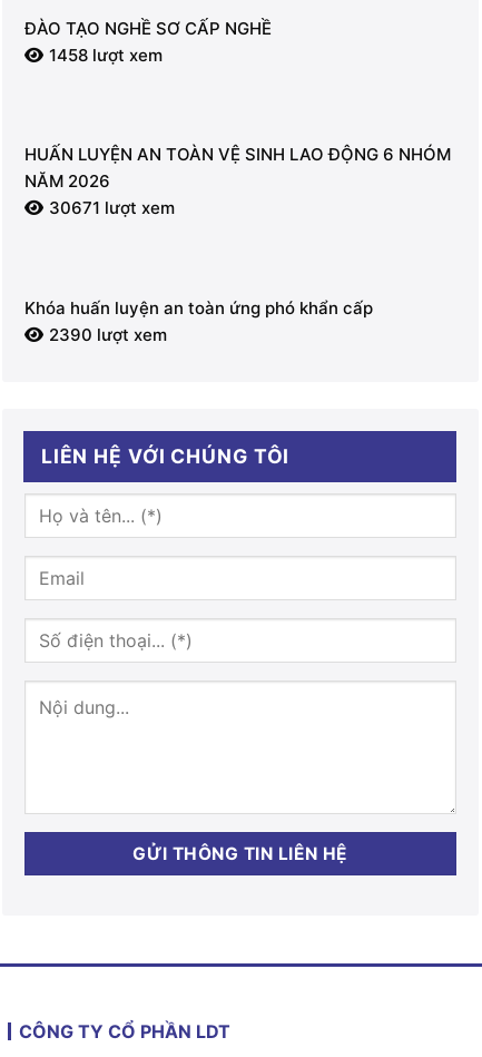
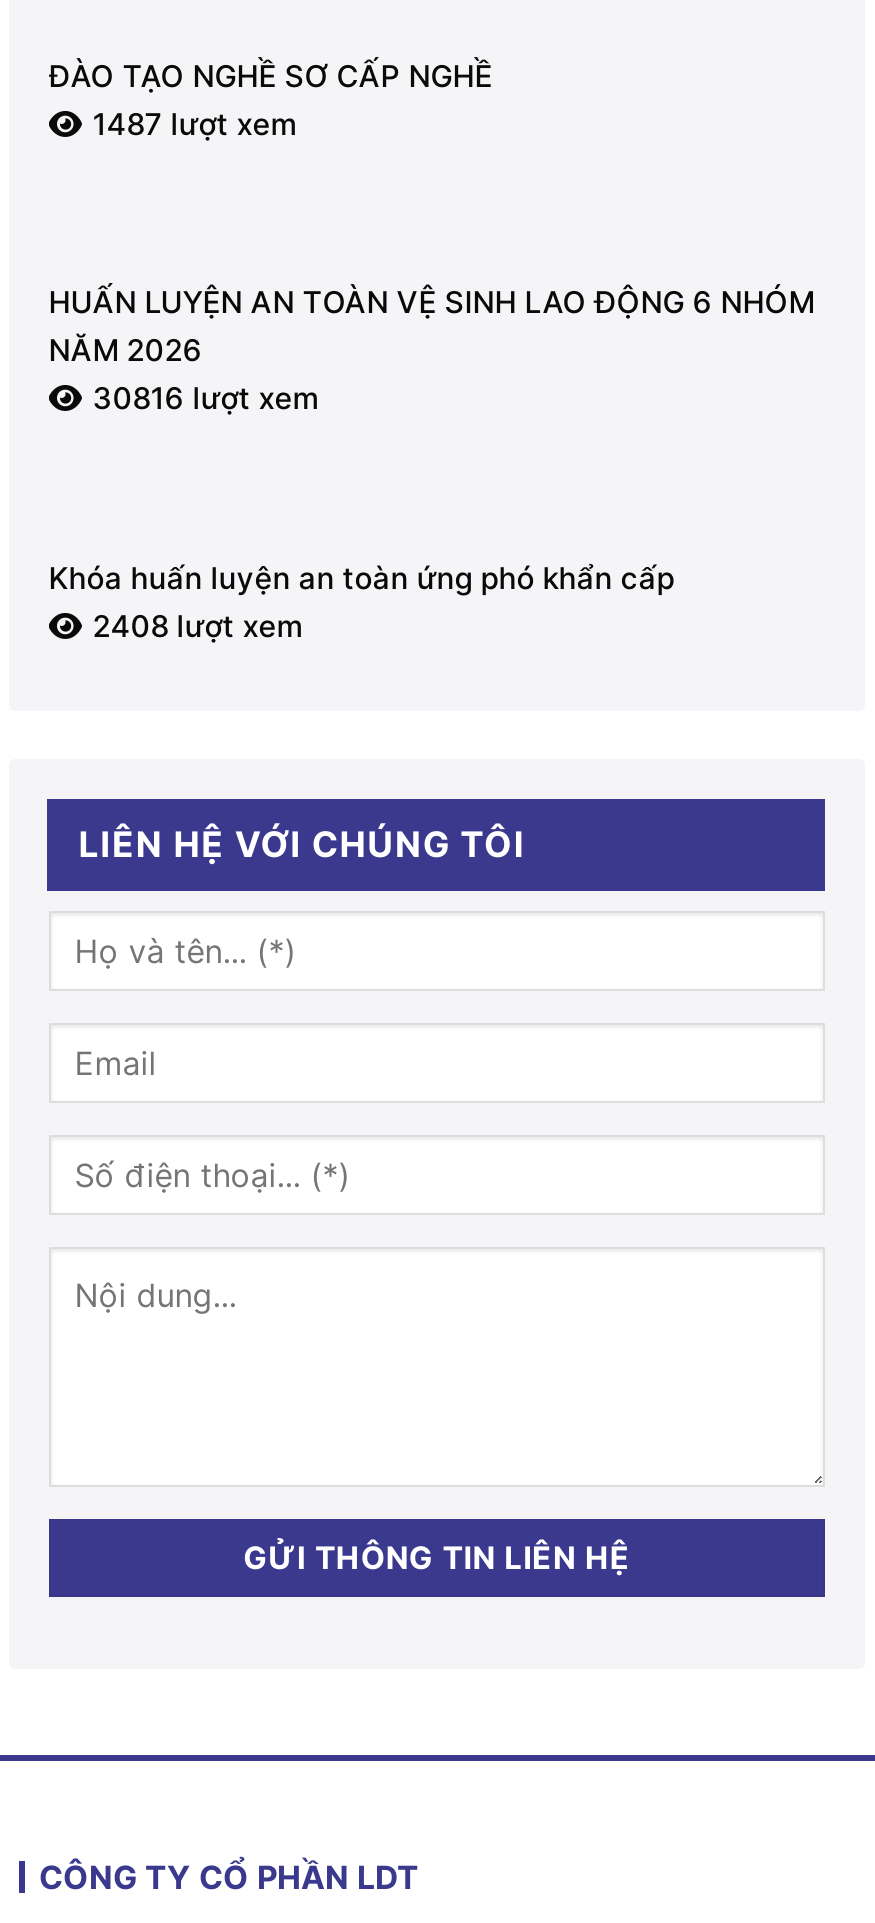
[49,44,162,65] 1458 lượt xem -> [93,104,297,142] 1487 lượt xem
[49,198,175,219] 30671 lượt xem -> [93,380,319,418] 30816 lượt xem
[49,324,167,346] 2390 lượt xem -> [93,608,303,646] 2408 lượt xem

